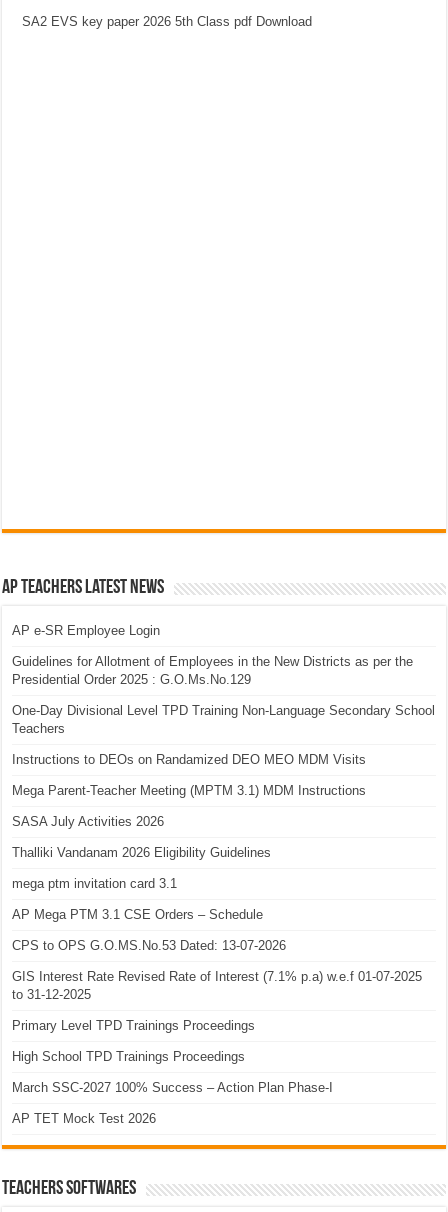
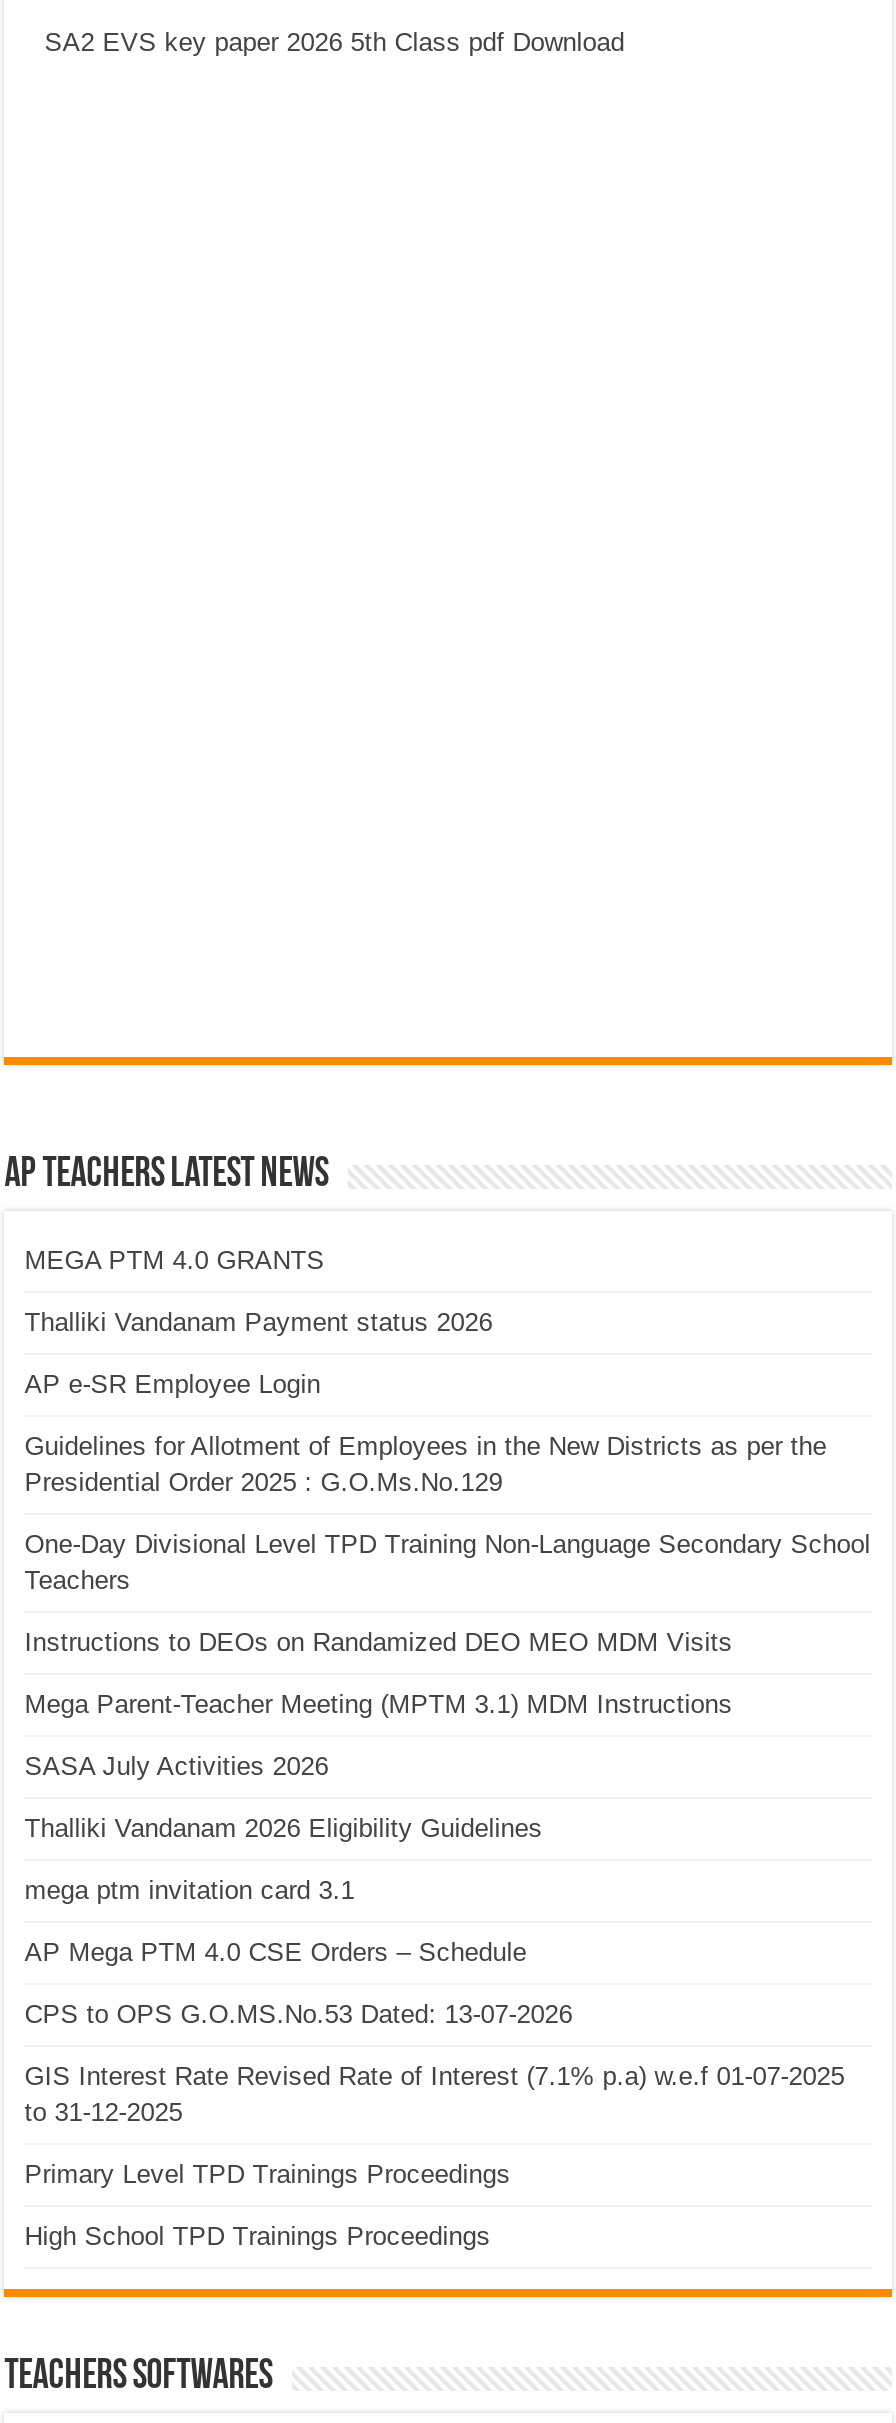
none -> [24,1245,492,1337] MEGA PTM 4.0 GRANTS | Thalliki Vandanam Payment status 2026
moved [12,623,435,891] -> [24,1369,870,1905]: AP e-SR Employee Login | Guidelines for Allotment of Employees in the New Districts as per the | Presidential Order 2025 : G.O.Ms.No.129 | ... | Thalliki Vandanam 2026 Eligibility Guidelines | mega ptm invitation card 3.1
[12,907,263,922] AP Mega PTM 3.1 CSE Orders – Schedule -> [24,1937,526,1967] AP Mega PTM 4.0 CSE Orders – Schedule
moved [12,938,422,1064] -> [24,1999,844,2251]: CPS to OPS G.O.MS.No.53 Dated: 13-07-2026 | GIS Interest Rate Revised Rate of Interest (7.1% p.a) w.e.f 01-07-2025 | to 31-12-2025 | Primary Level TPD Trainings Proceedings | High School TPD Trainings Proceedings
[12,1080,333,1126] March SSC-2027 100% Success – Action Plan Phase-I | AP TET Mock Test 2026 -> none

